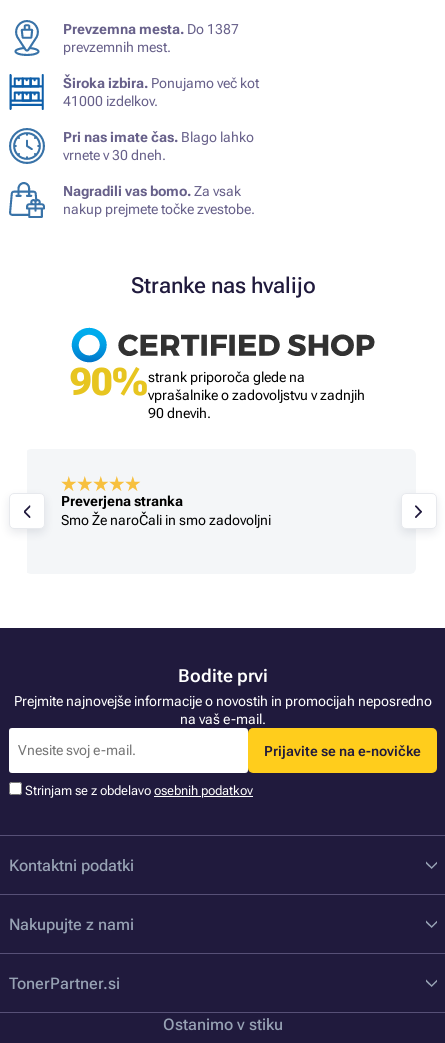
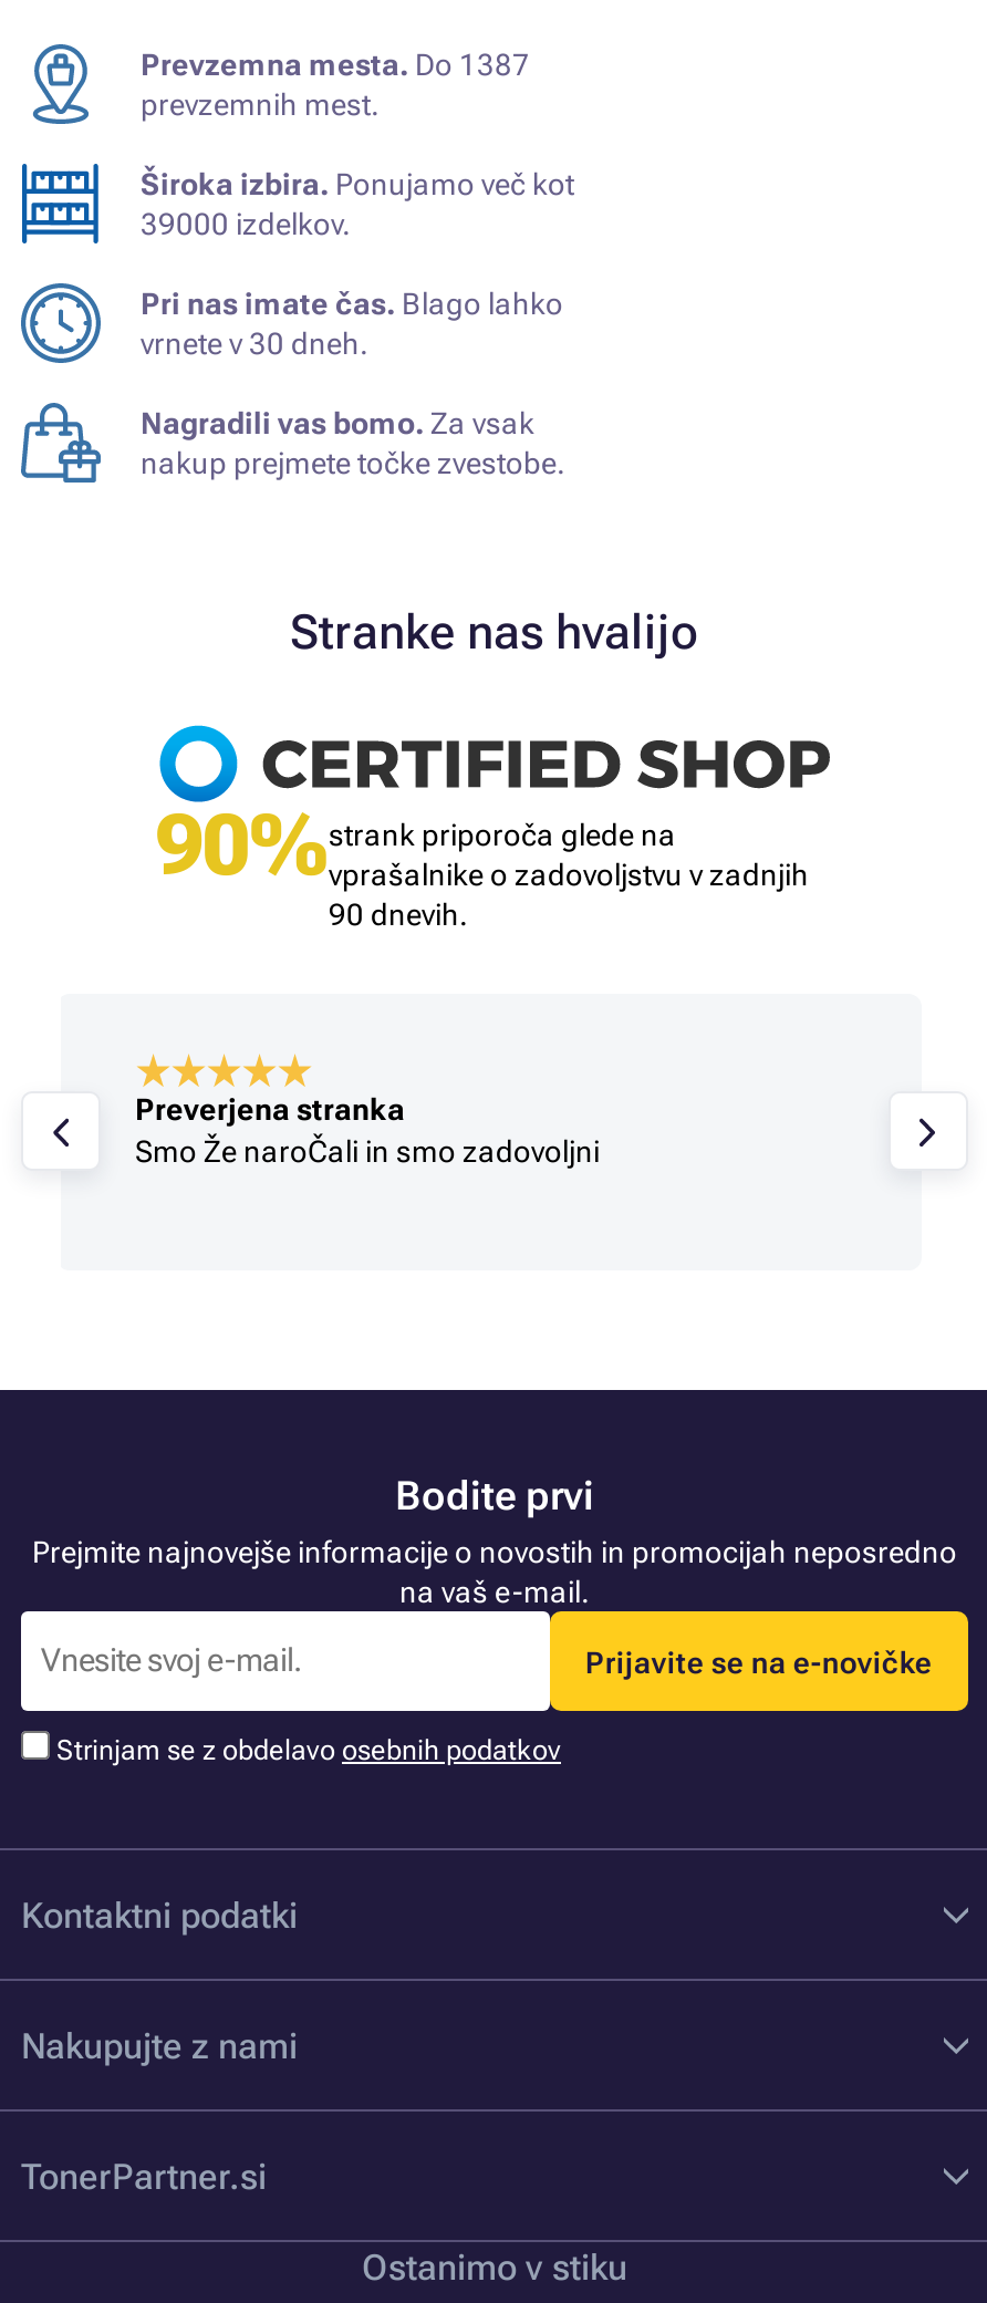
[63,92,158,108] 41000 izdelkov. -> [141,205,351,240] 39000 izdelkov.

